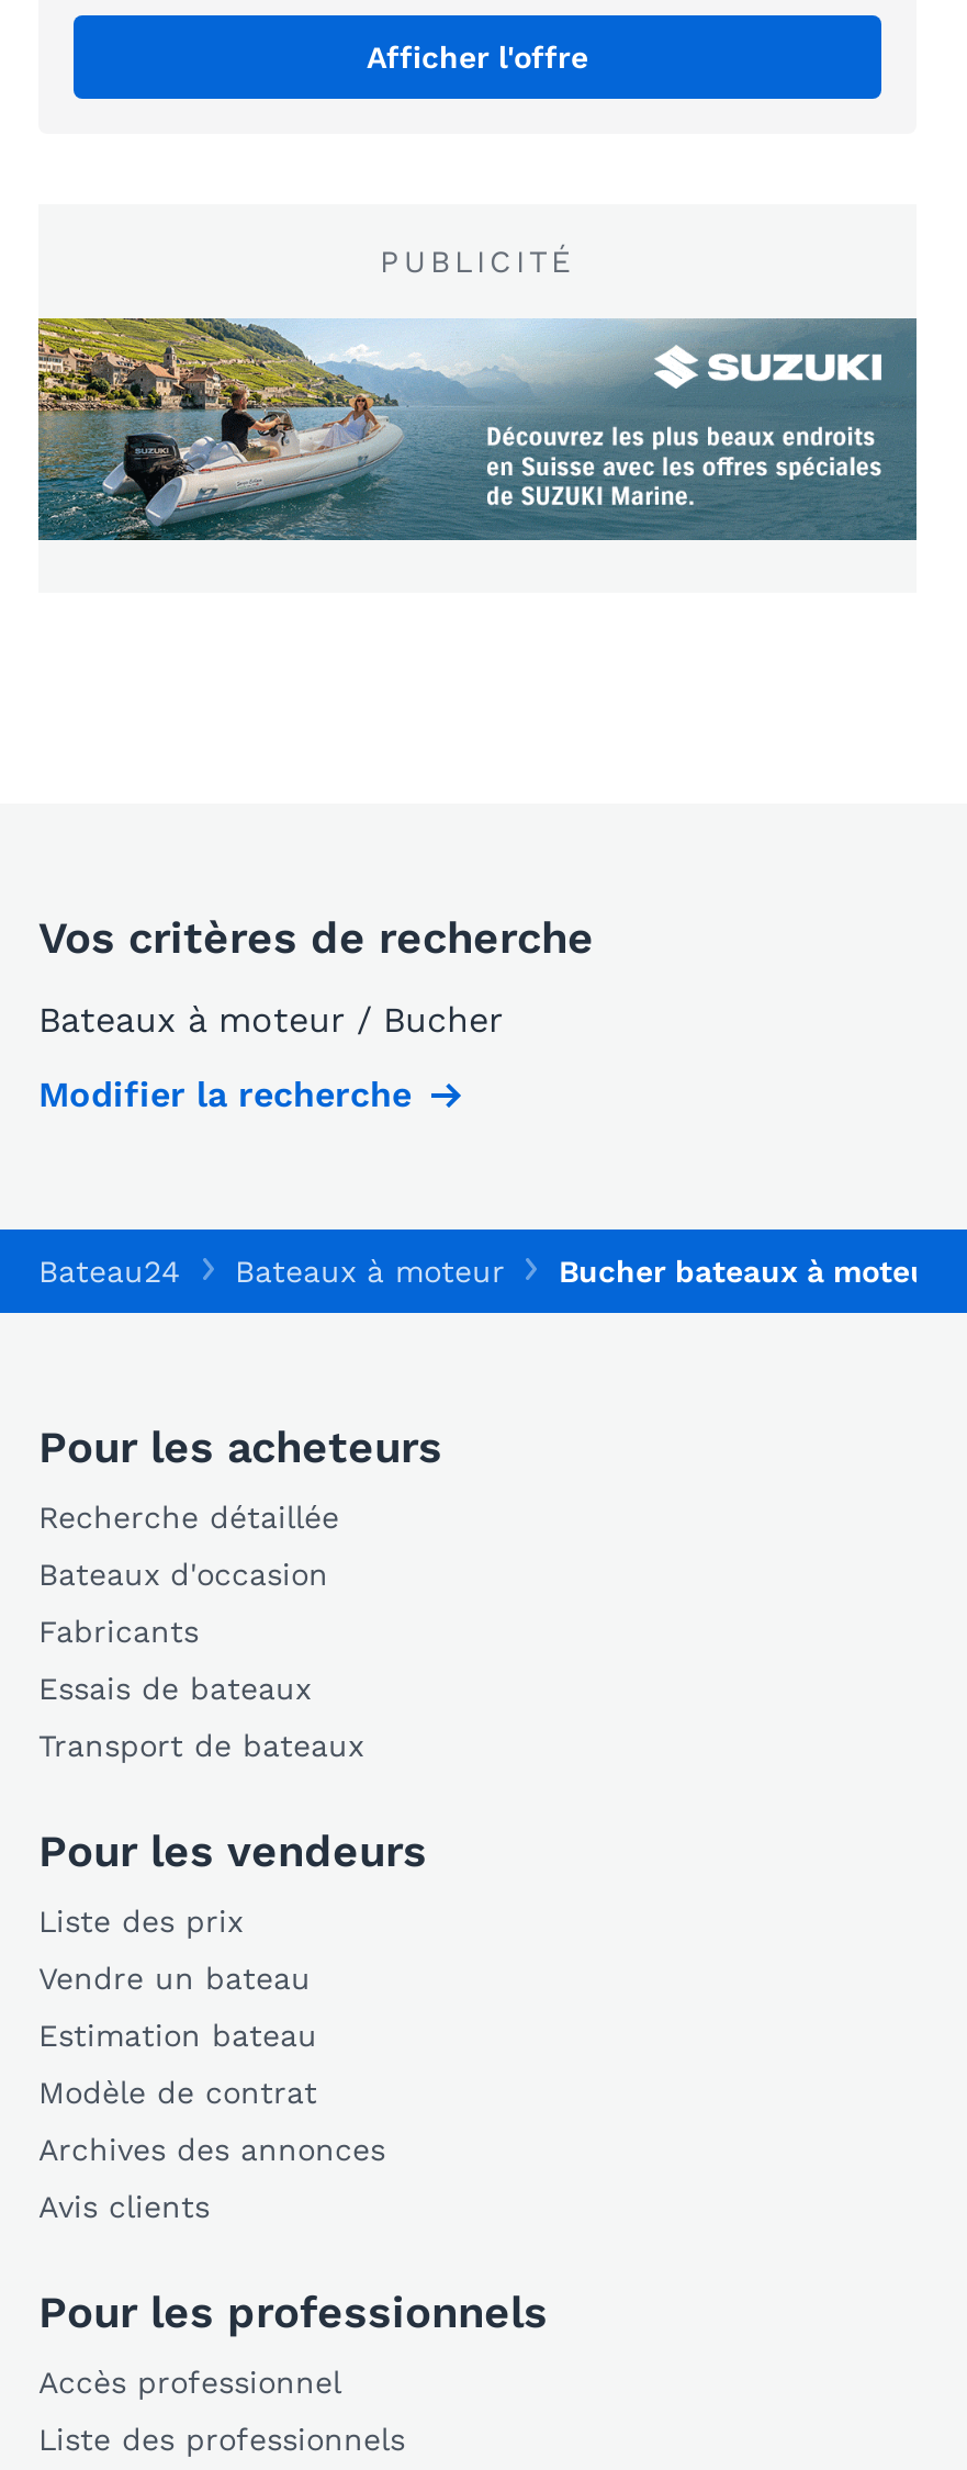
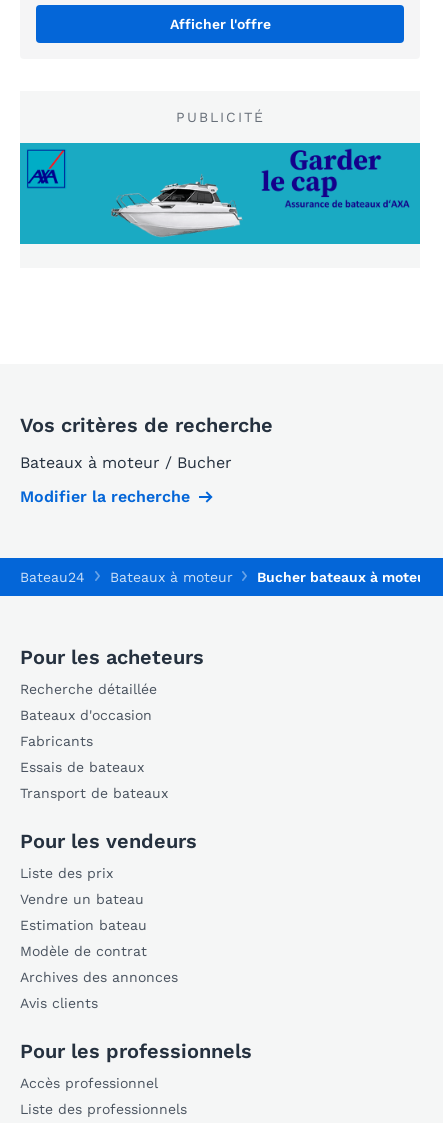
[36,316,917,542] [image] -> [19,142,420,245] [image]

